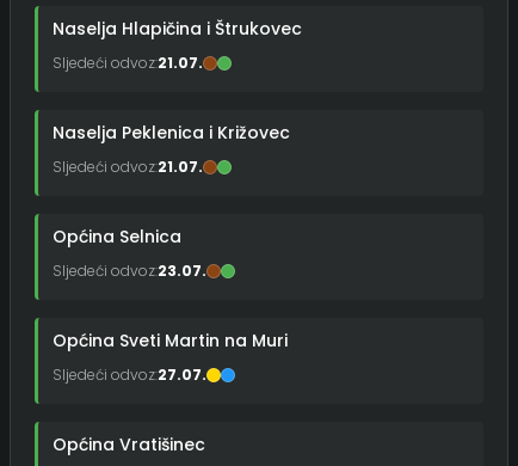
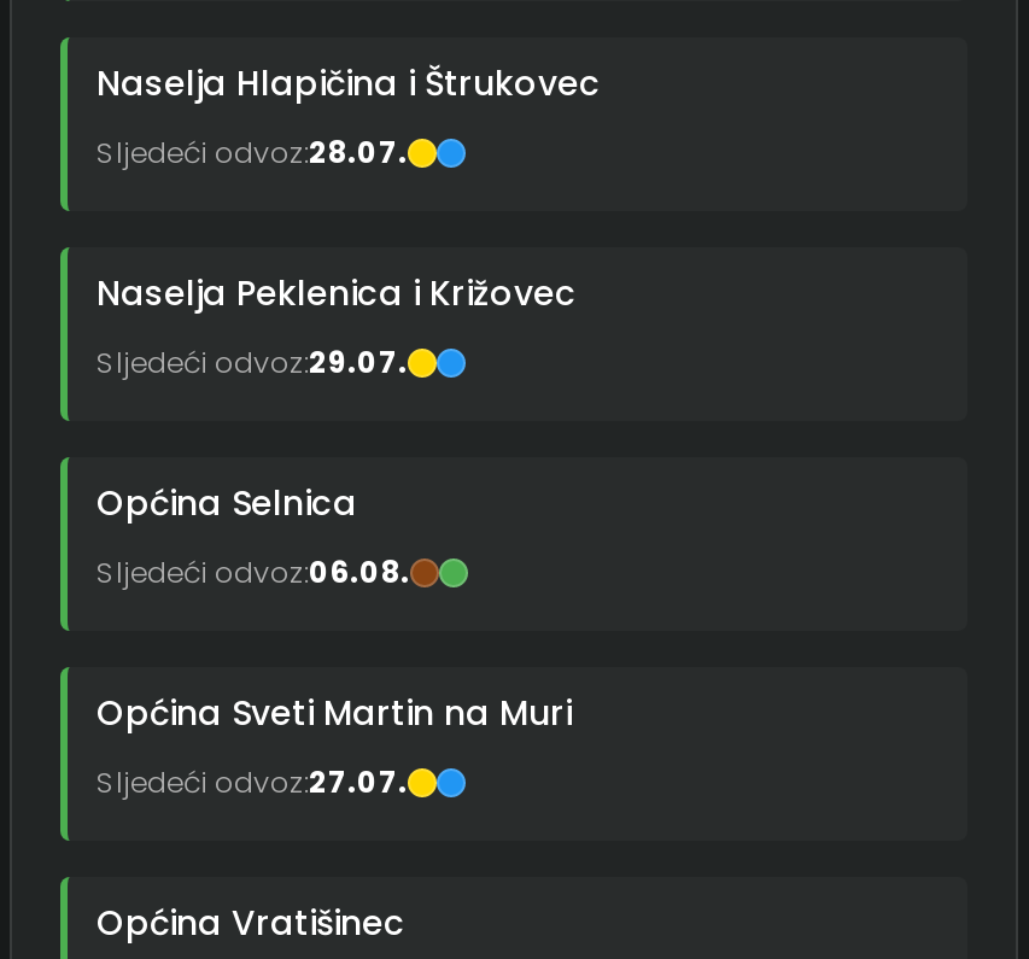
[53,53,203,73] Sljedeći odvoz:21.07. -> [97,131,408,172] Sljedeći odvoz:28.07.
[53,157,203,177] Sljedeći odvoz:21.07. -> [97,341,408,382] Sljedeći odvoz:29.07.
[53,261,206,281] Sljedeći odvoz:23.07. -> [97,551,410,592] Sljedeći odvoz:06.08.

